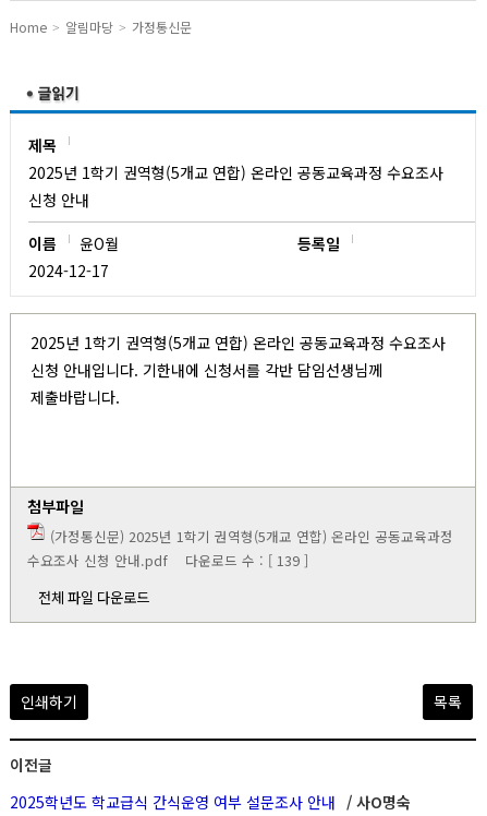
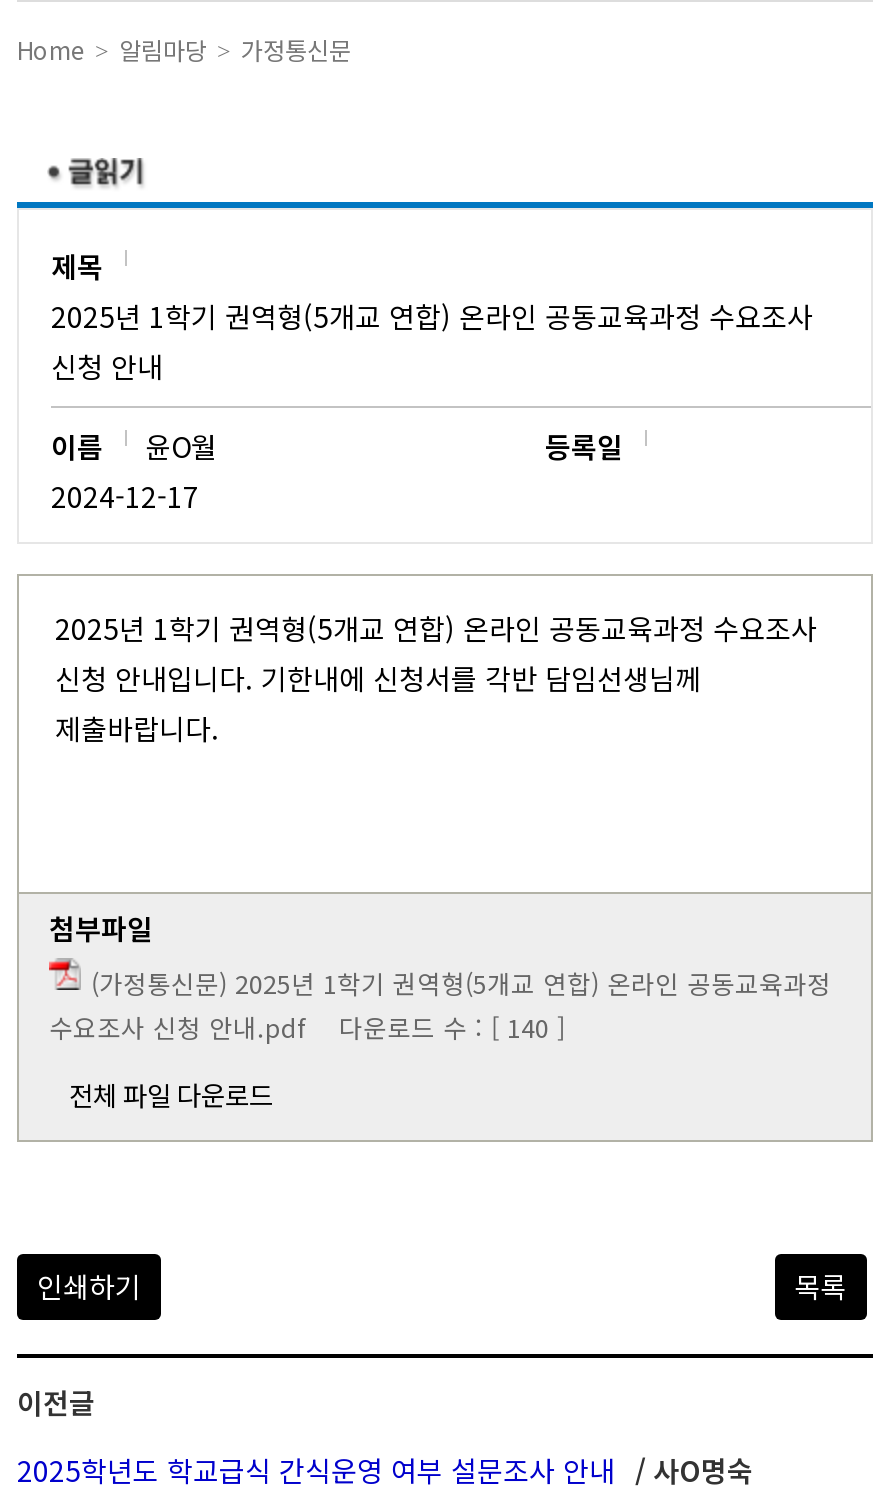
[27,550,308,571] 수요조사 신청 안내.pdf 다운로드 수 : [ 139 ] -> [49,1008,565,1046] 수요조사 신청 안내.pdf 다운로드 수 : [ 140 ]

